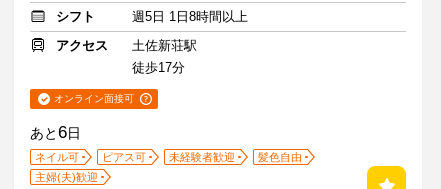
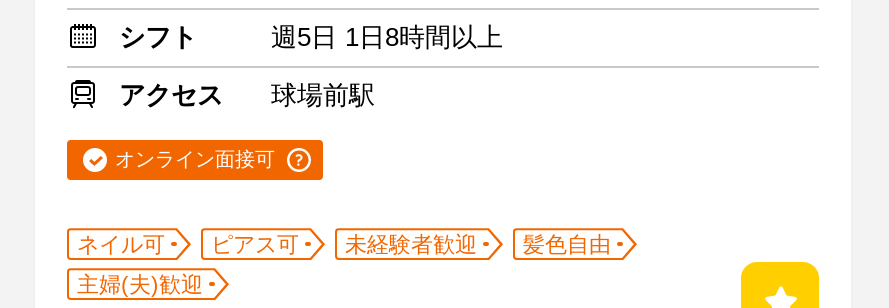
[132,38,197,75] 土佐新荘駅 | 徒歩17分 -> [271,80,375,110] 球場前駅
[30,123,81,142] あと6日 -> none

